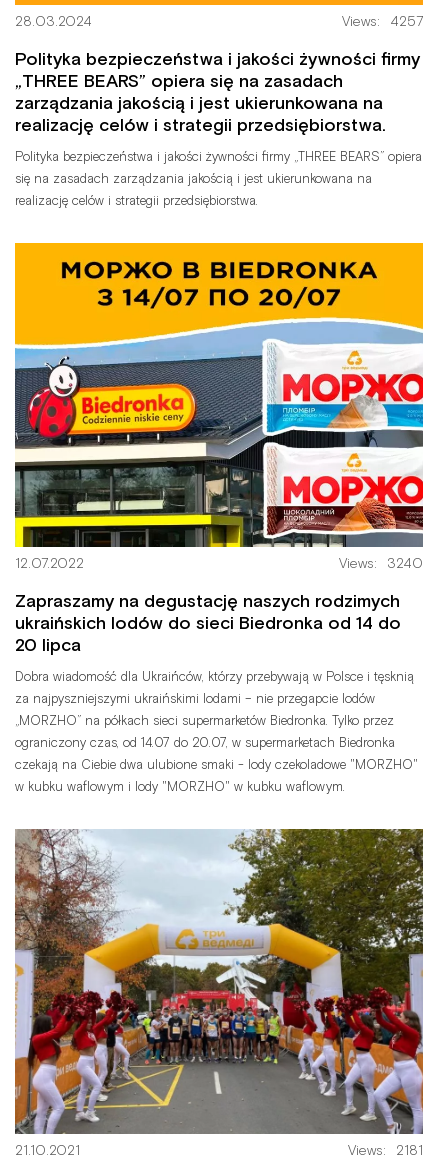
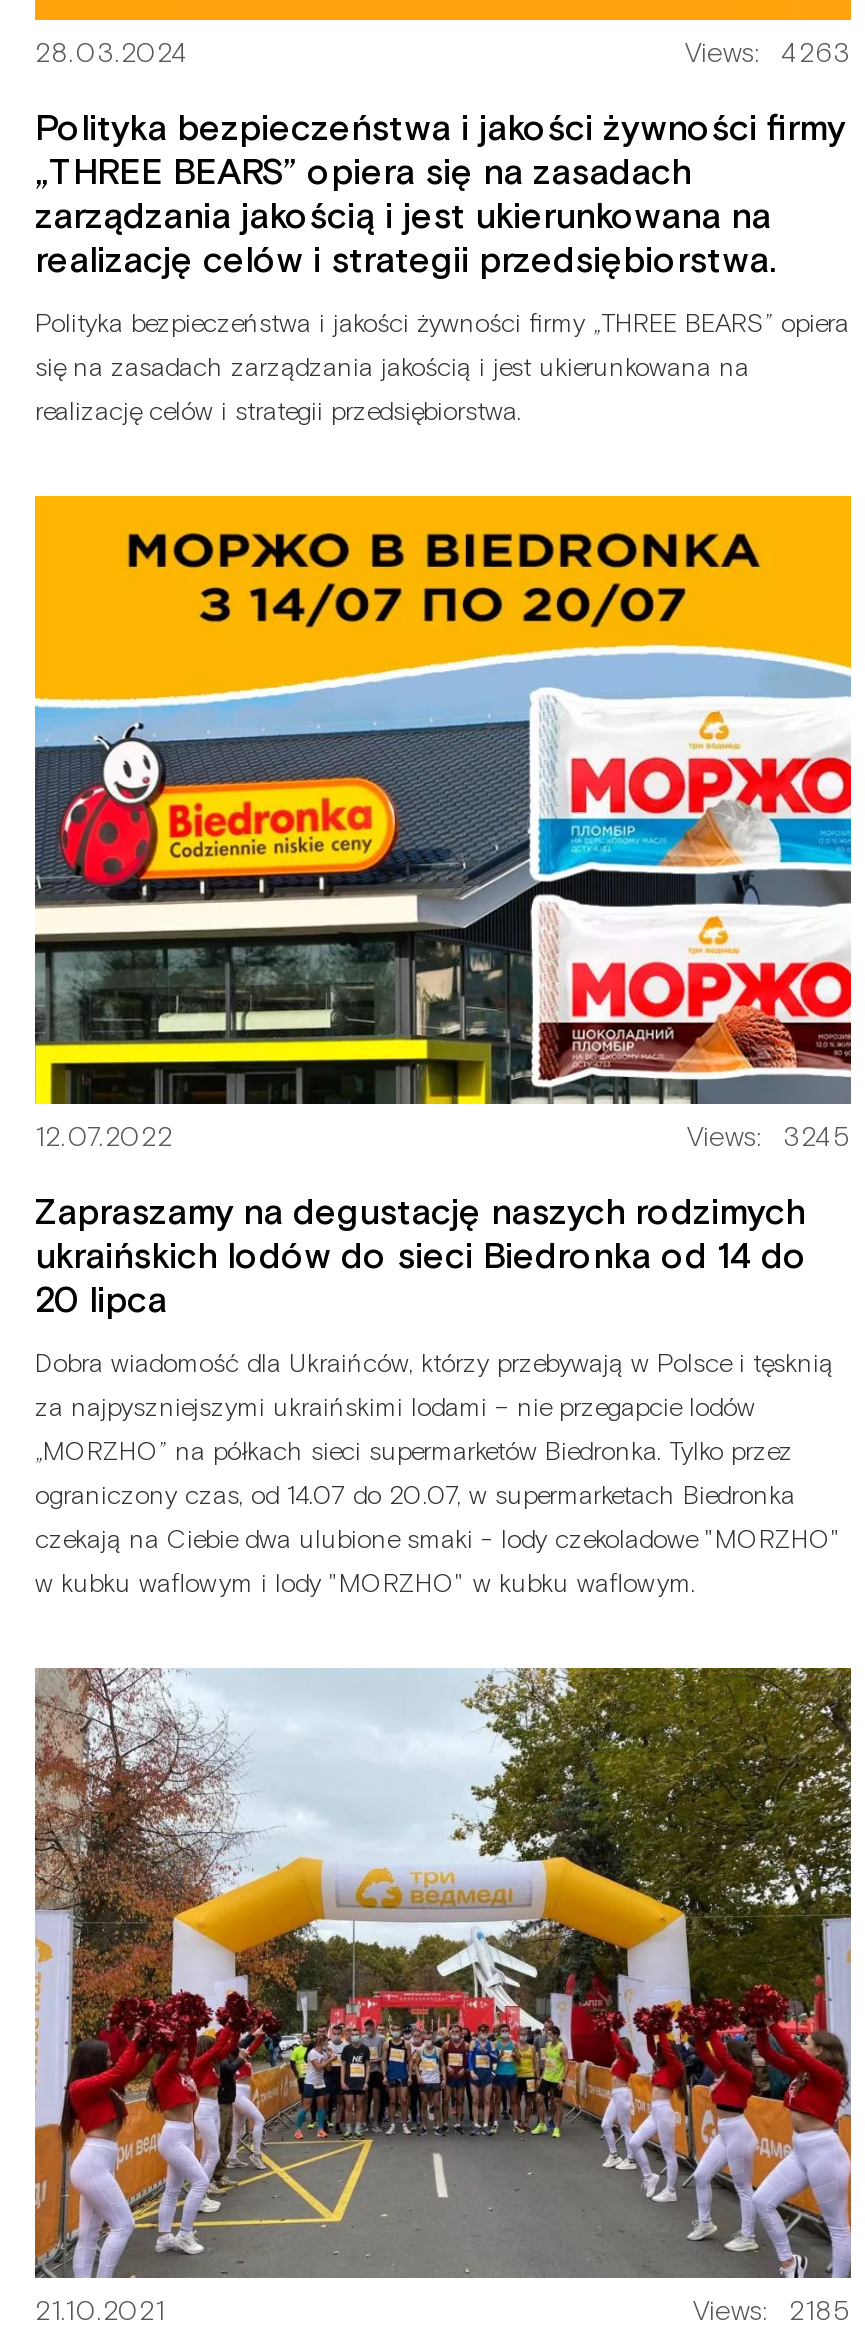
[342,12,423,30] Views: 4257 -> [685,35,851,71] Views: 4263
[339,555,423,573] Views: 3240 -> [687,1120,851,1156] Views: 3245
[348,1142,423,1160] Views: 2181 -> [693,2294,851,2330] Views: 2185

